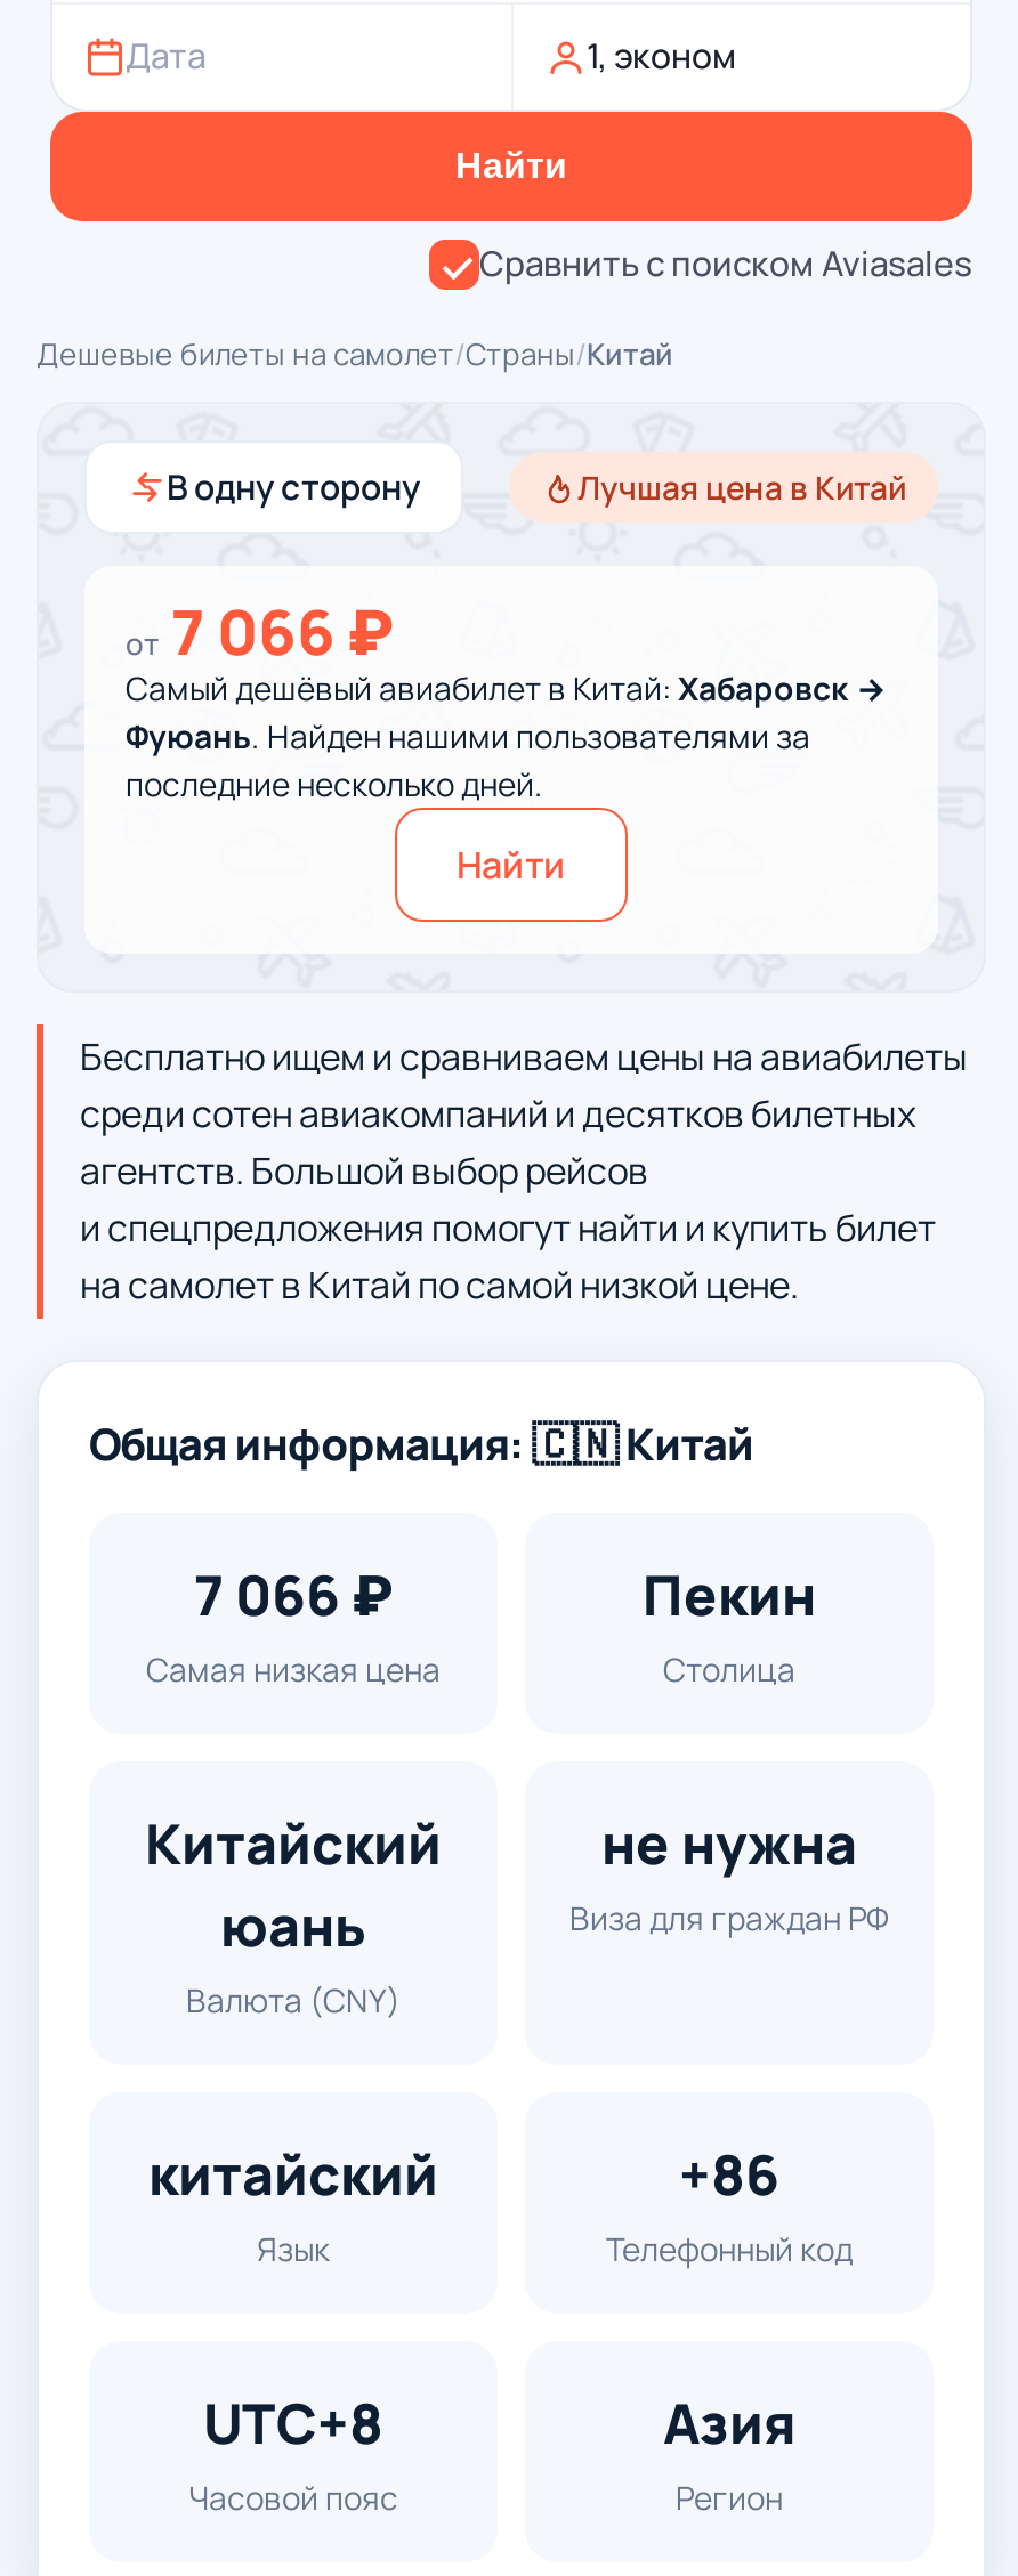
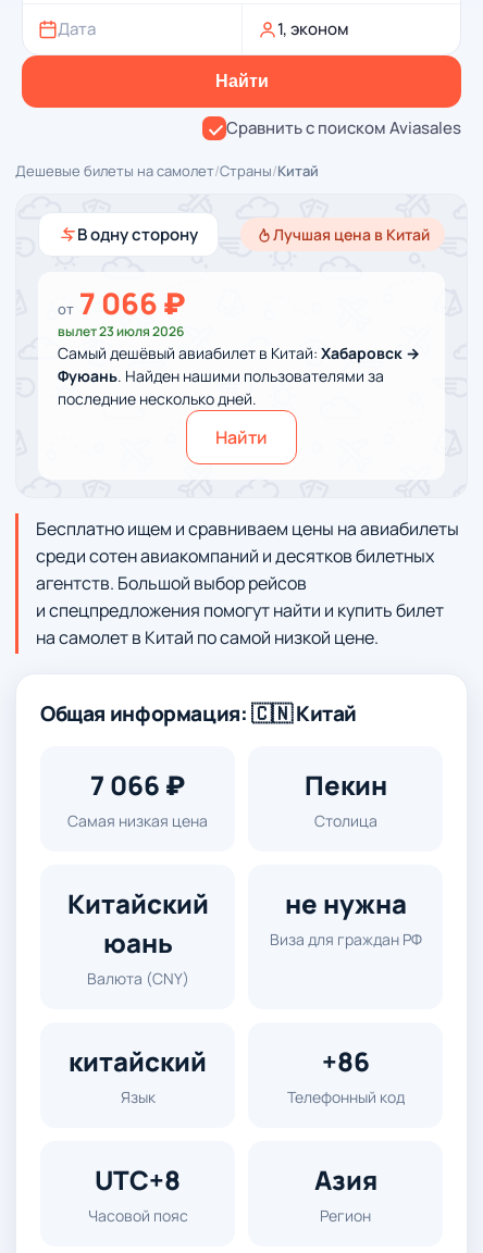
none -> [58,322,184,340] вылет 23 июля 2026

